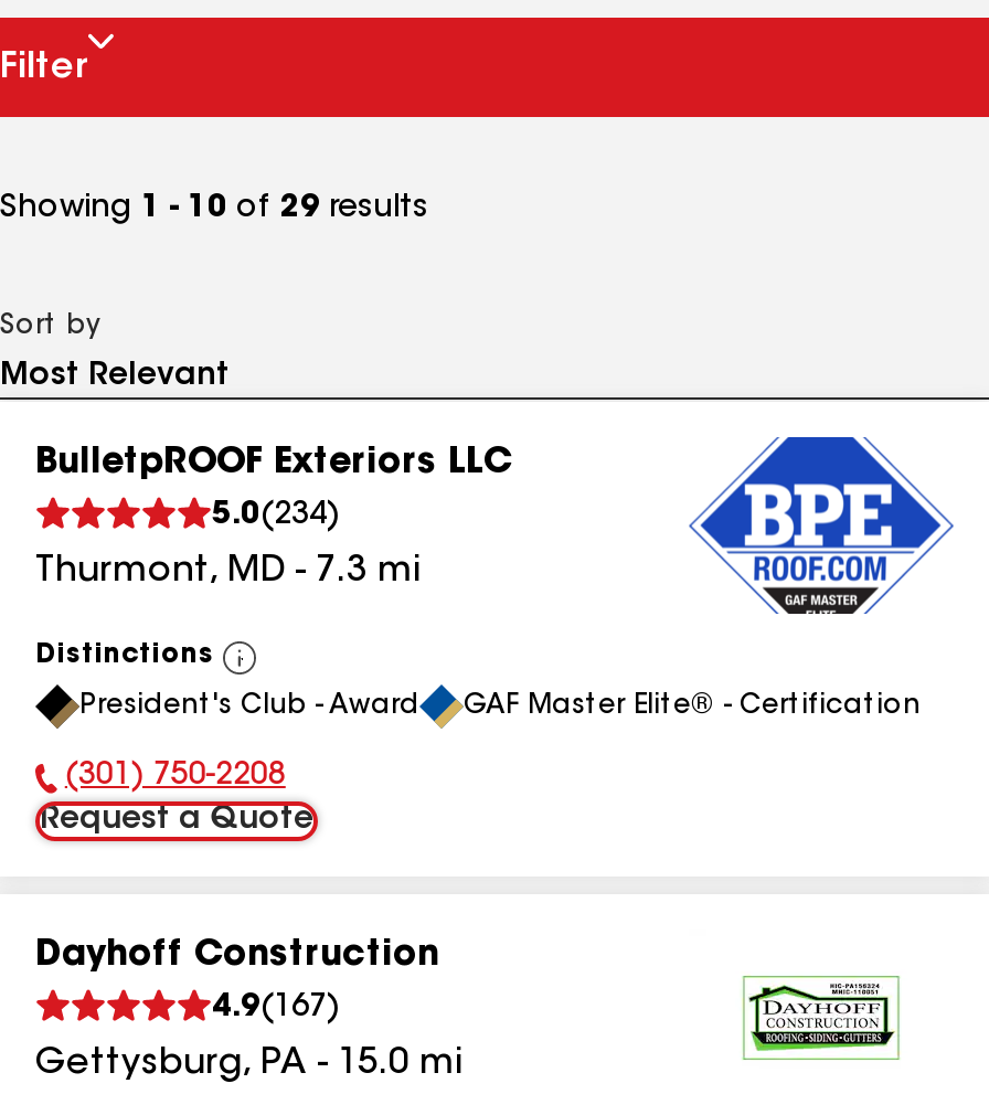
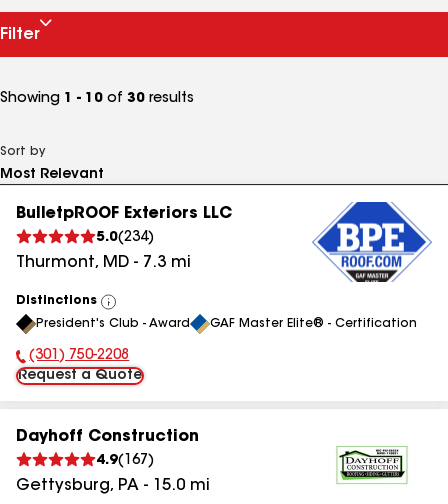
[0,194,428,225] Showing 1 - 10 of 29 results -> [0,92,194,106] Showing 1 - 10 of 30 results

